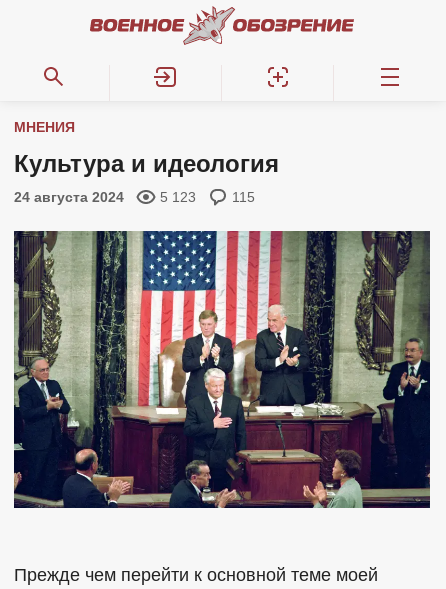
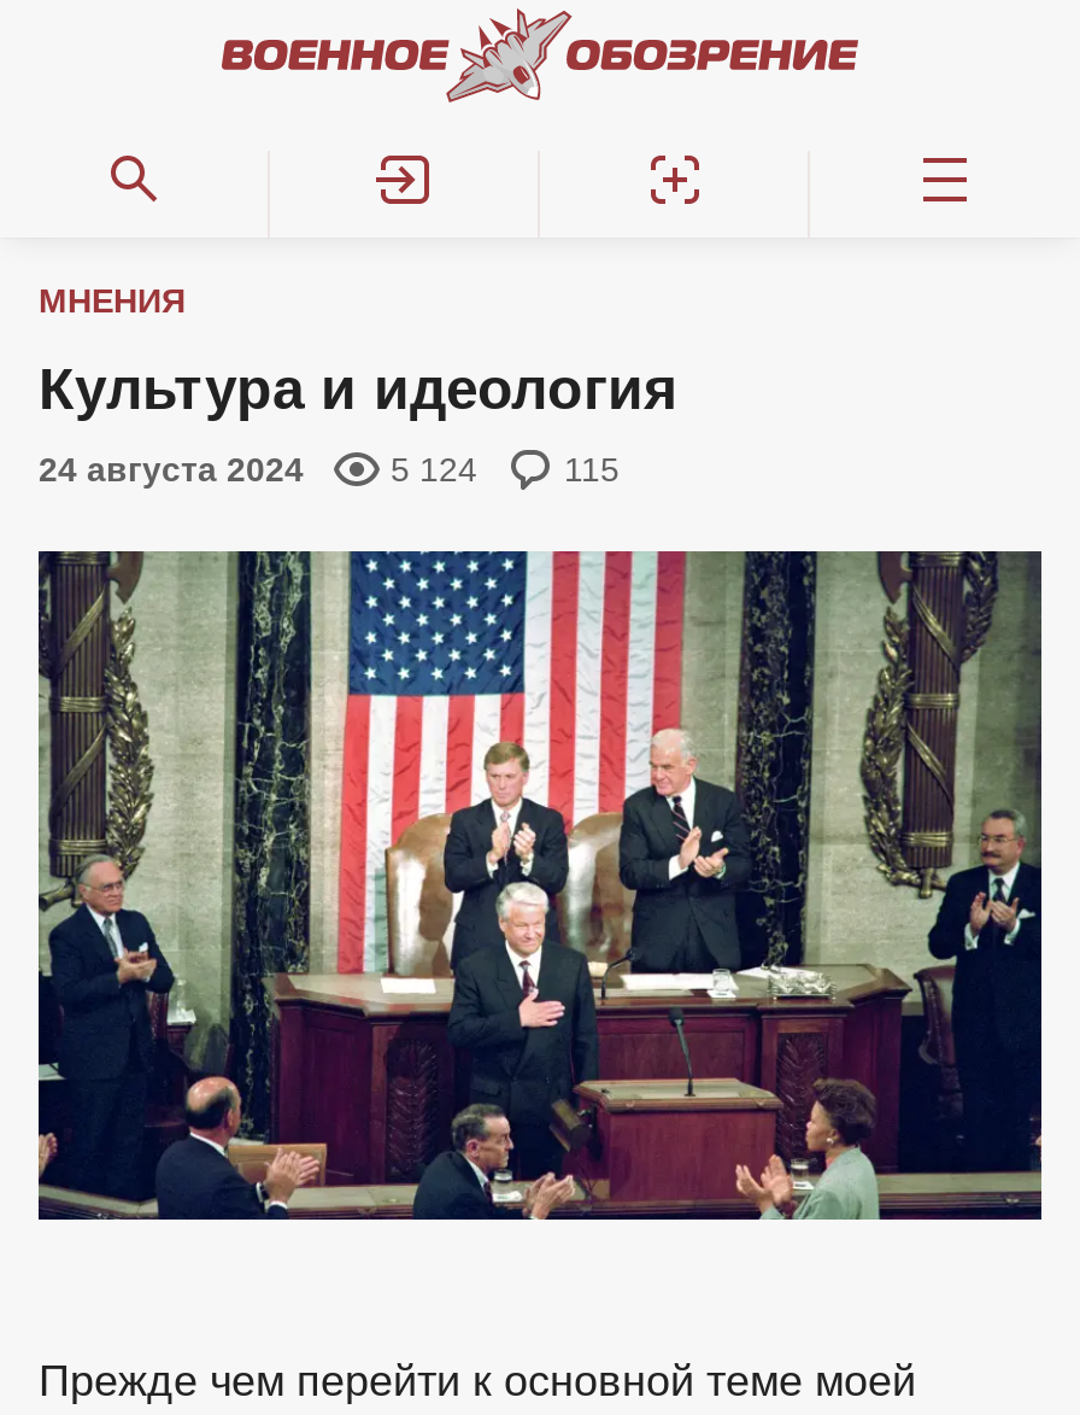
[160,189,196,205] 5 123 -> [391,450,477,489] 5 124

